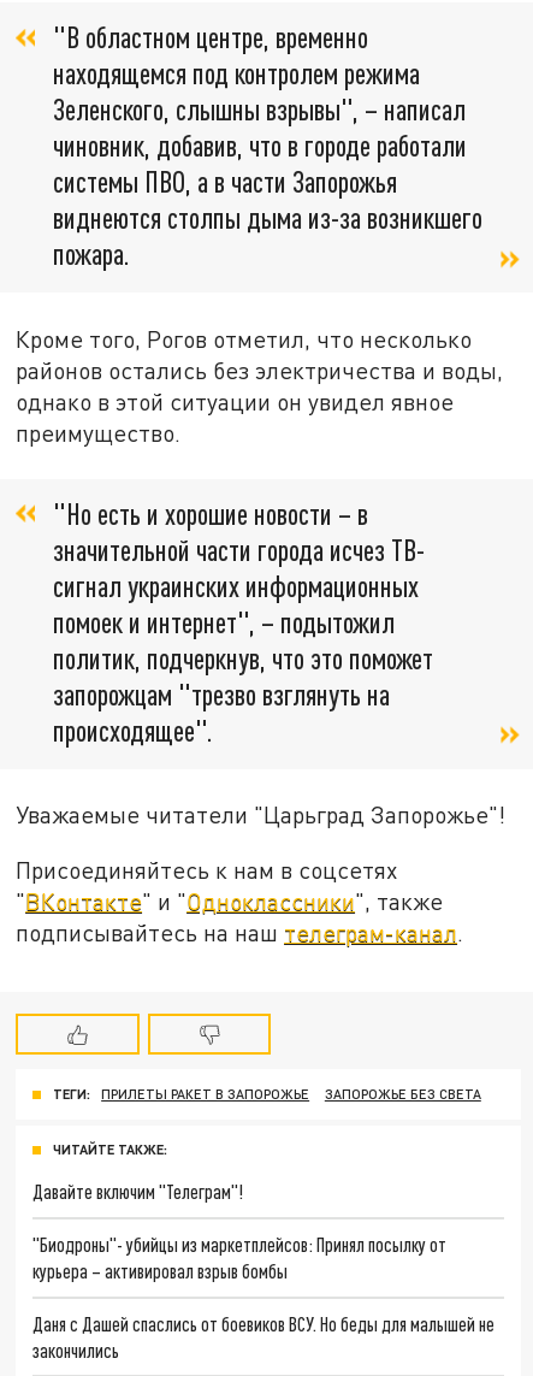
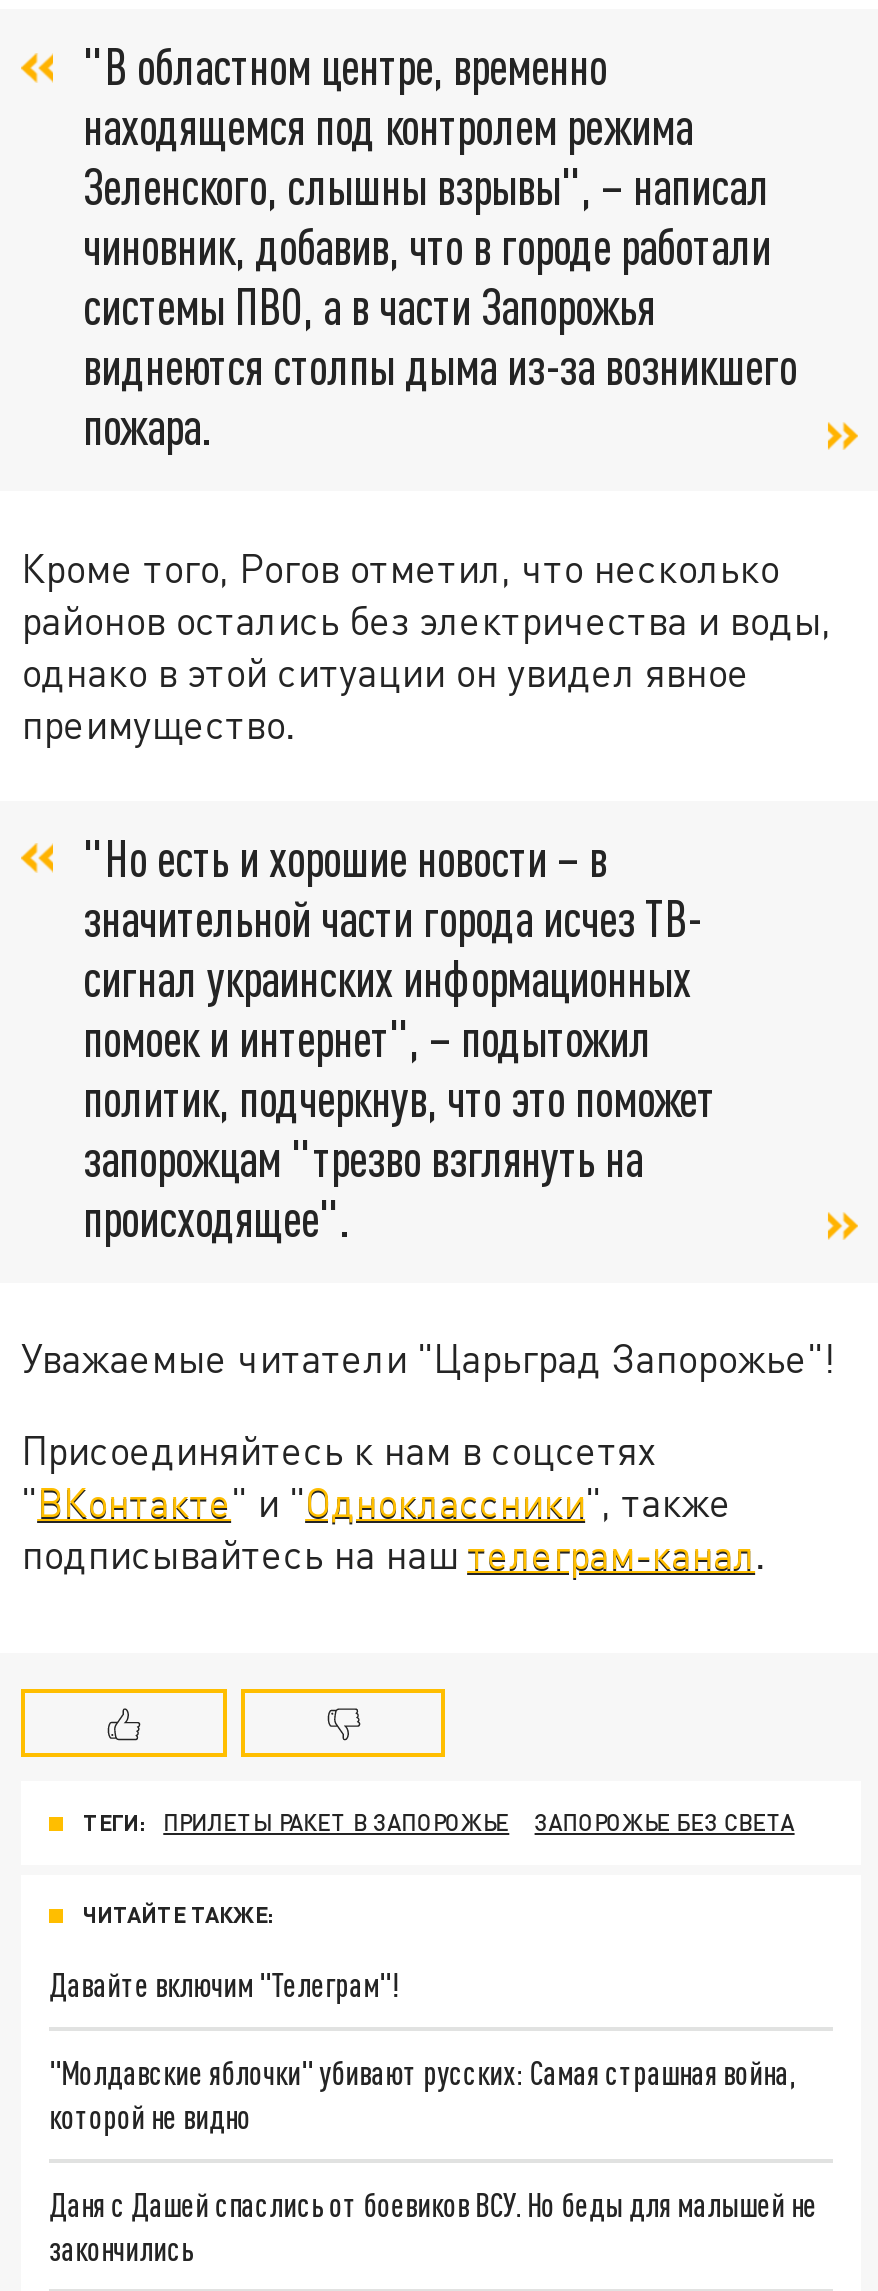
[33,1233,446,1282] "Биодроны"- убийцы из маркетплейсов: Принял посылку от | курьера – активировал взрыв бомбы -> [49,2053,795,2135] "Молдавские яблочки" убивают русских: Самая страшная война, | которой не видно

